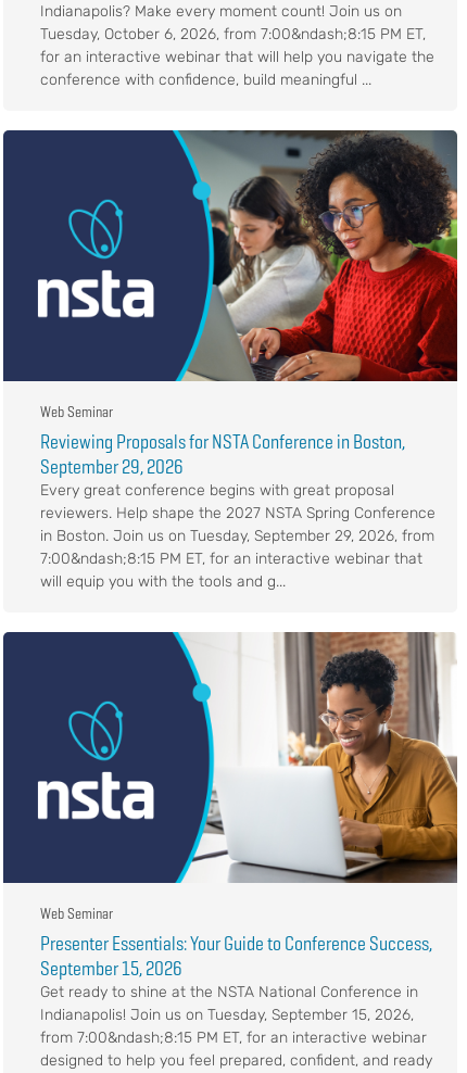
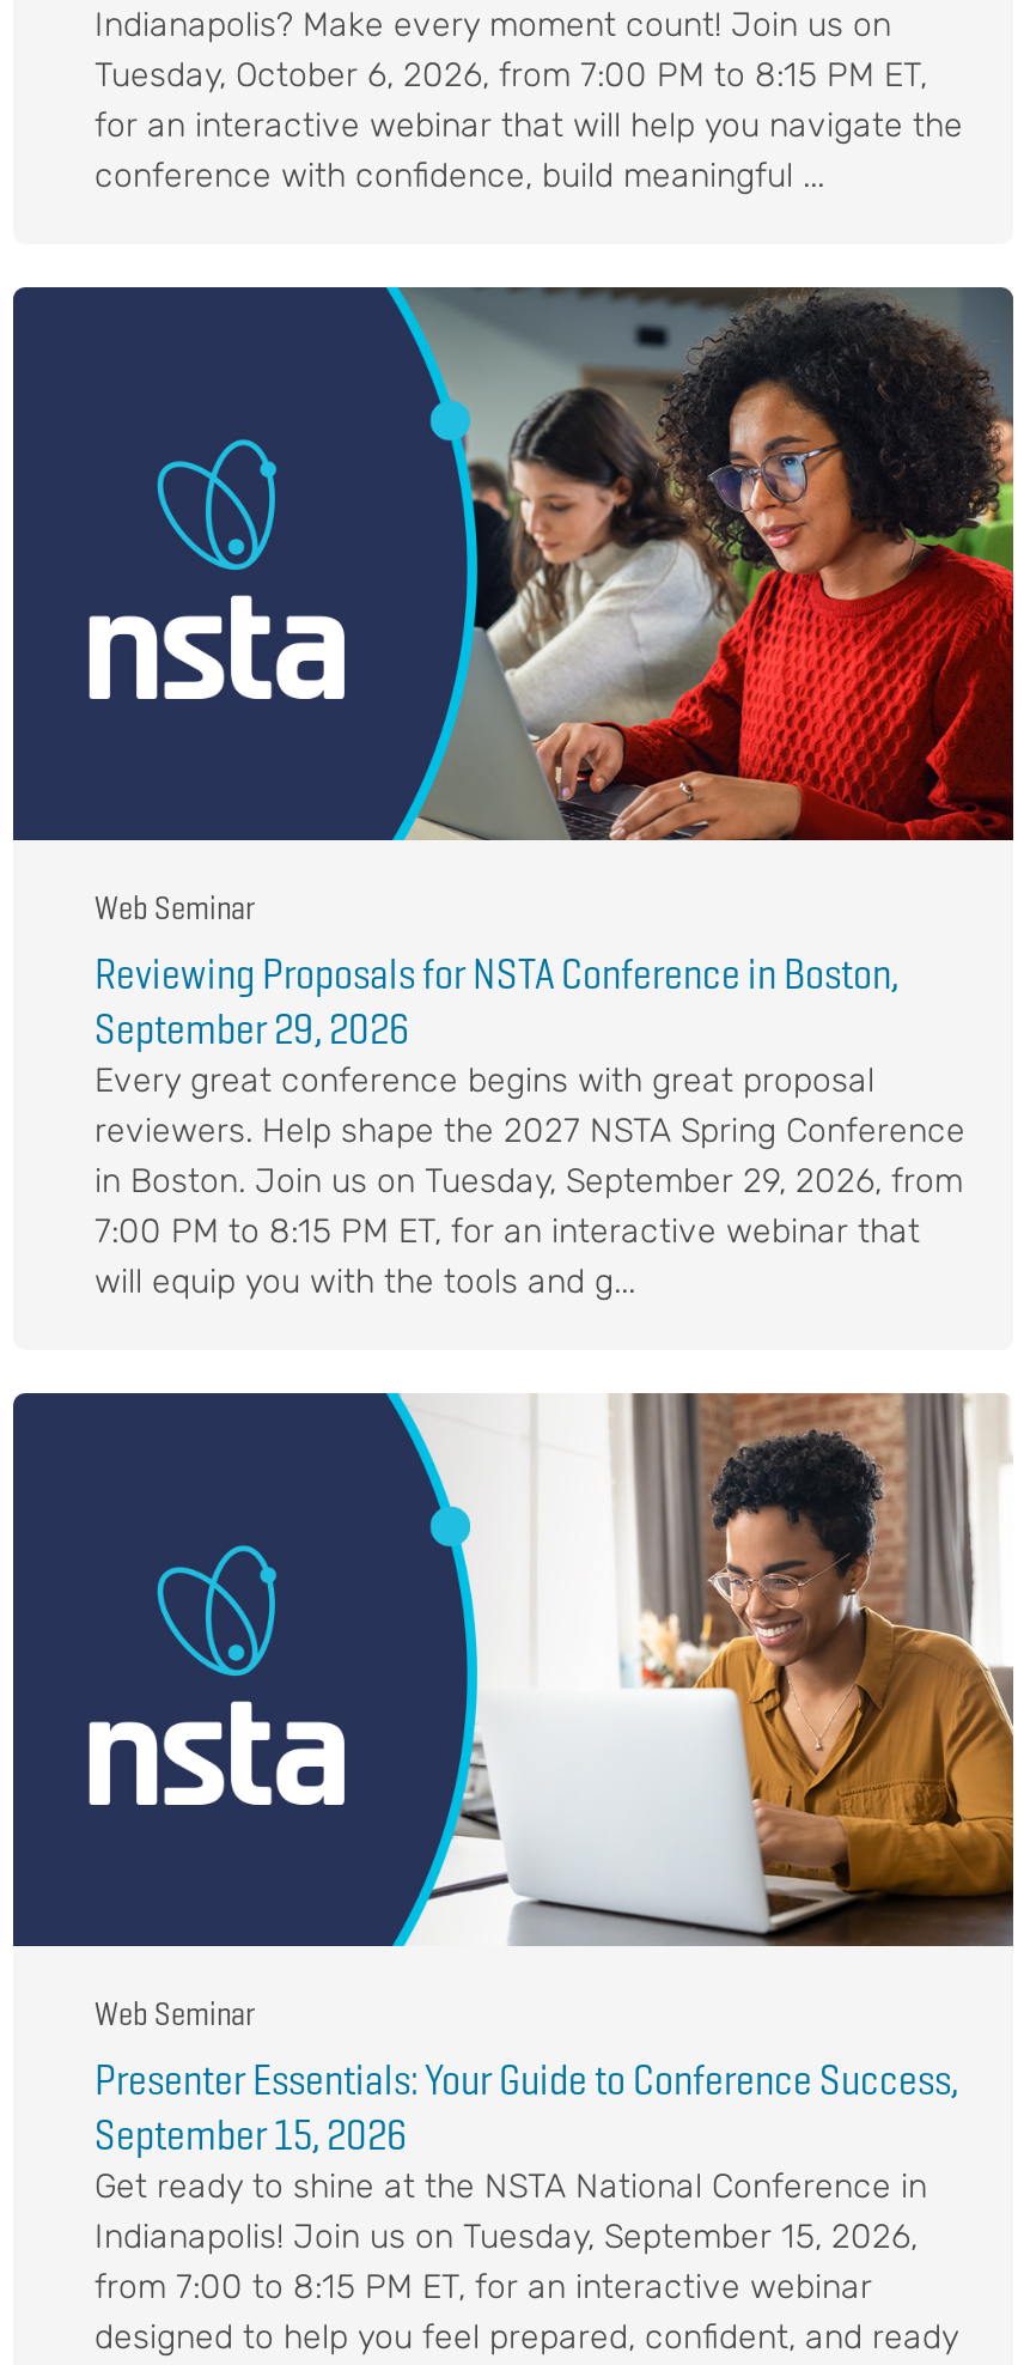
[40,25,426,44] Tuesday, October 6, 2026, from 7:00&ndash;8:15 PM ET, -> [95,56,927,96] Tuesday, October 6, 2026, from 7:00 PM to 8:15 PM ET,
[40,550,422,568] 7:00&ndash;8:15 PM ET, for an interactive webinar that -> [95,1211,920,1252] 7:00 PM to 8:15 PM ET, for an interactive webinar that
[40,1028,427,1047] from 7:00&ndash;8:15 PM ET, for an interactive webinar -> [95,2267,872,2308] from 7:00 to 8:15 PM ET, for an interactive webinar

